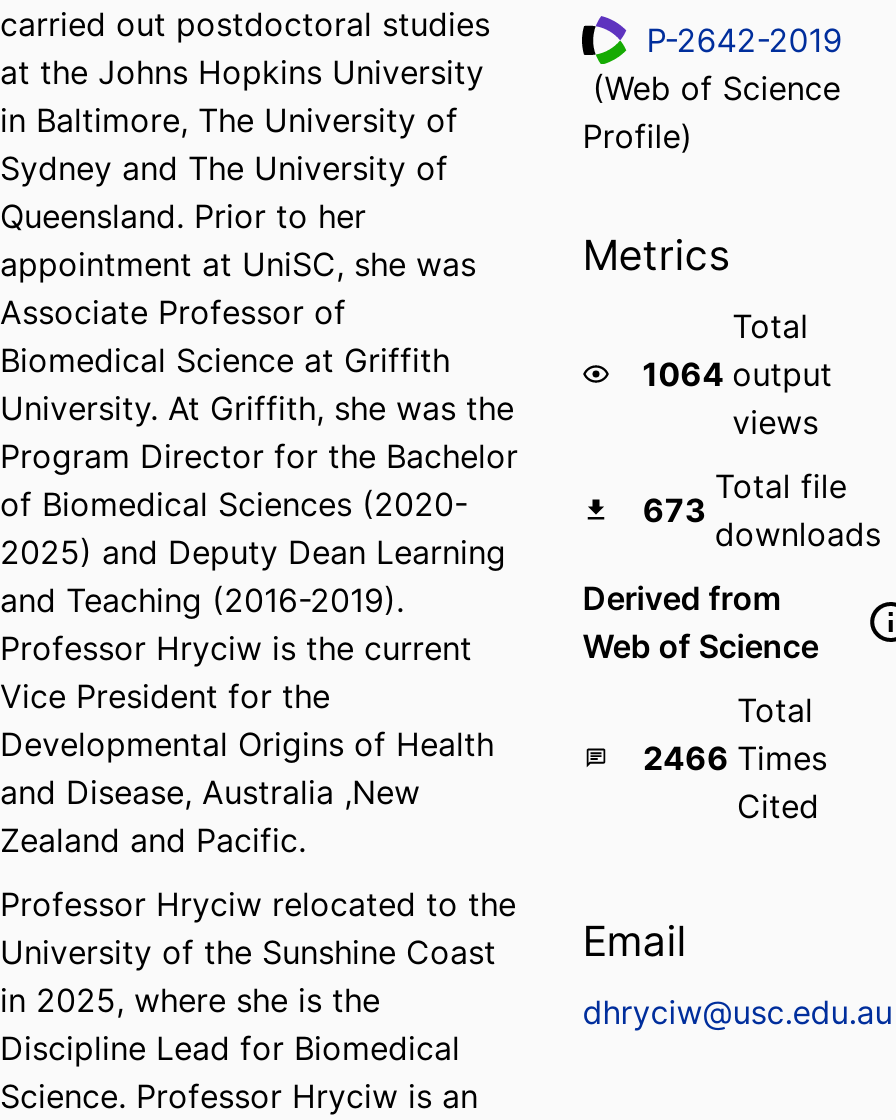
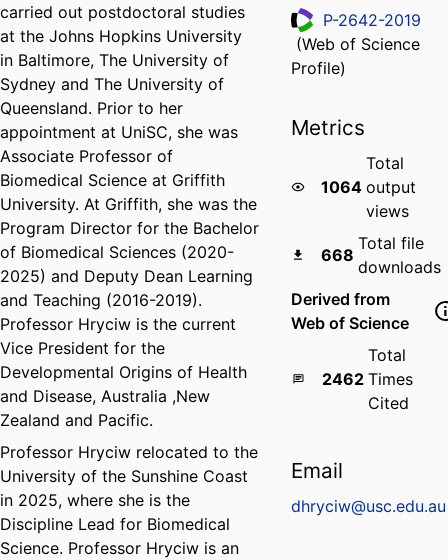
[643,490,715,530] 673 -> [321,245,358,265] 668
[643,738,827,778] 2466 Times -> [322,369,413,389] 2462 Times

